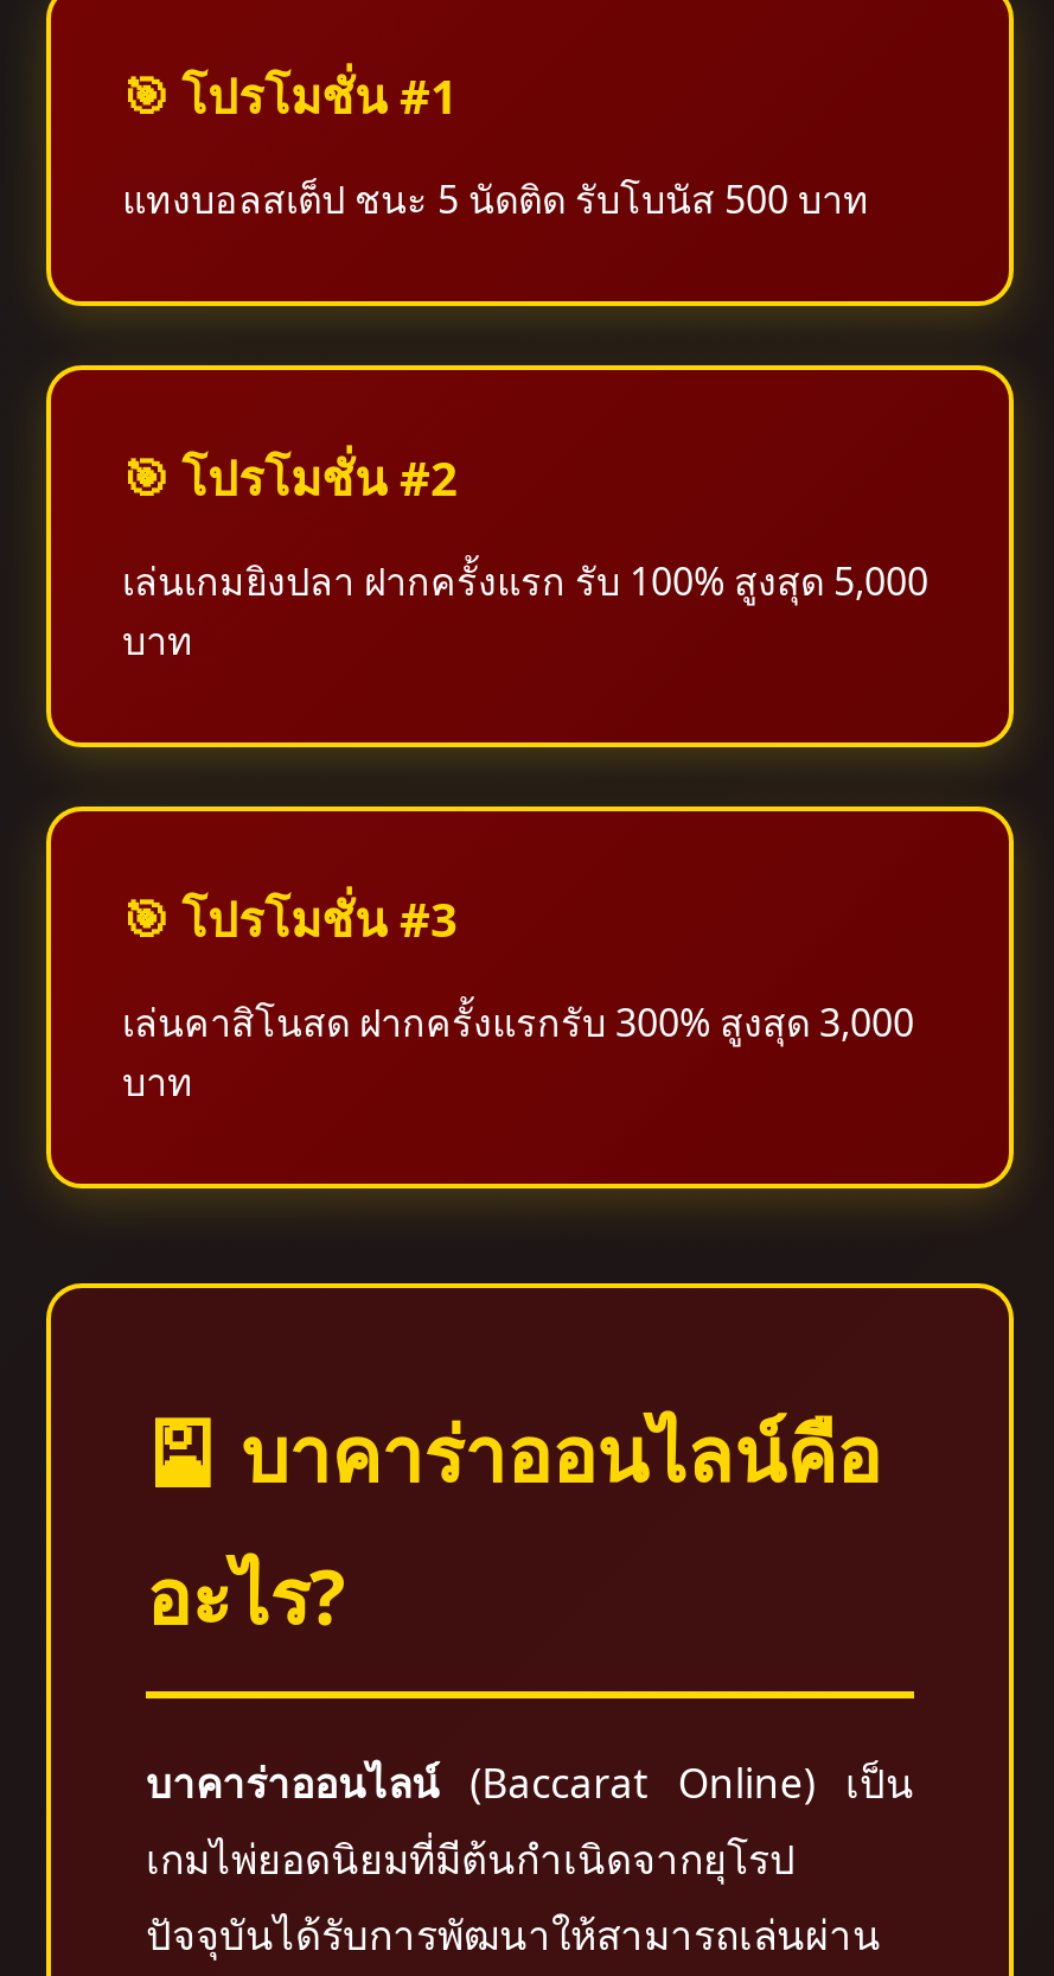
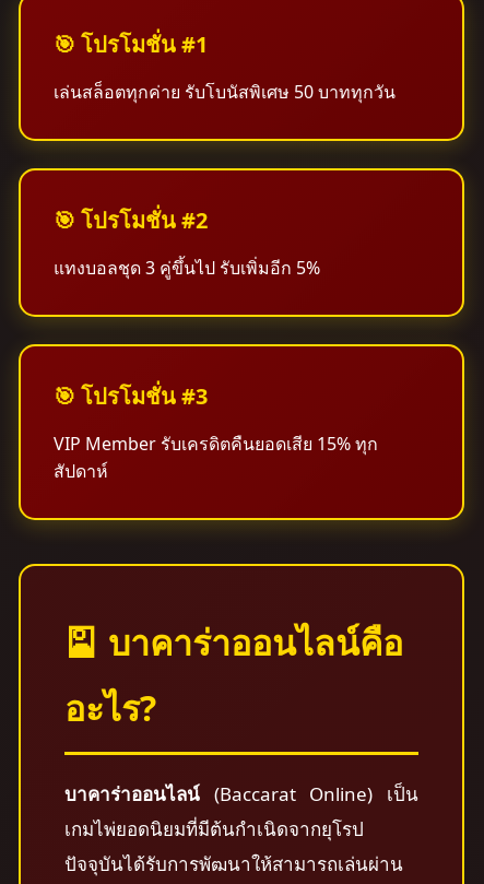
[122,173,869,225] แทงบอลสเต็ป ชนะ 5 นัดติด รับโบนัส 500 บาท -> [54,80,396,104] เล่นสล็อตทุกค่าย รับโบนัสพิเศษ 50 บาททุกวัน
[122,555,928,667] เล่นเกมยิงปลา ฝากครั้งแรก รับ 100% สูงสุด 5,000 | บาท -> [54,256,320,280] แทงบอลชุด 3 คู่ขึ้นไป รับเพิ่มอีก 5%
[122,996,914,1108] เล่นคาสิโนสด ฝากครั้งแรกรับ 300% สูงสุด 3,000 | บาท -> [54,432,378,483] VIP Member รับเครดิตคืนยอดเสีย 15% ทุก | สัปดาห์

